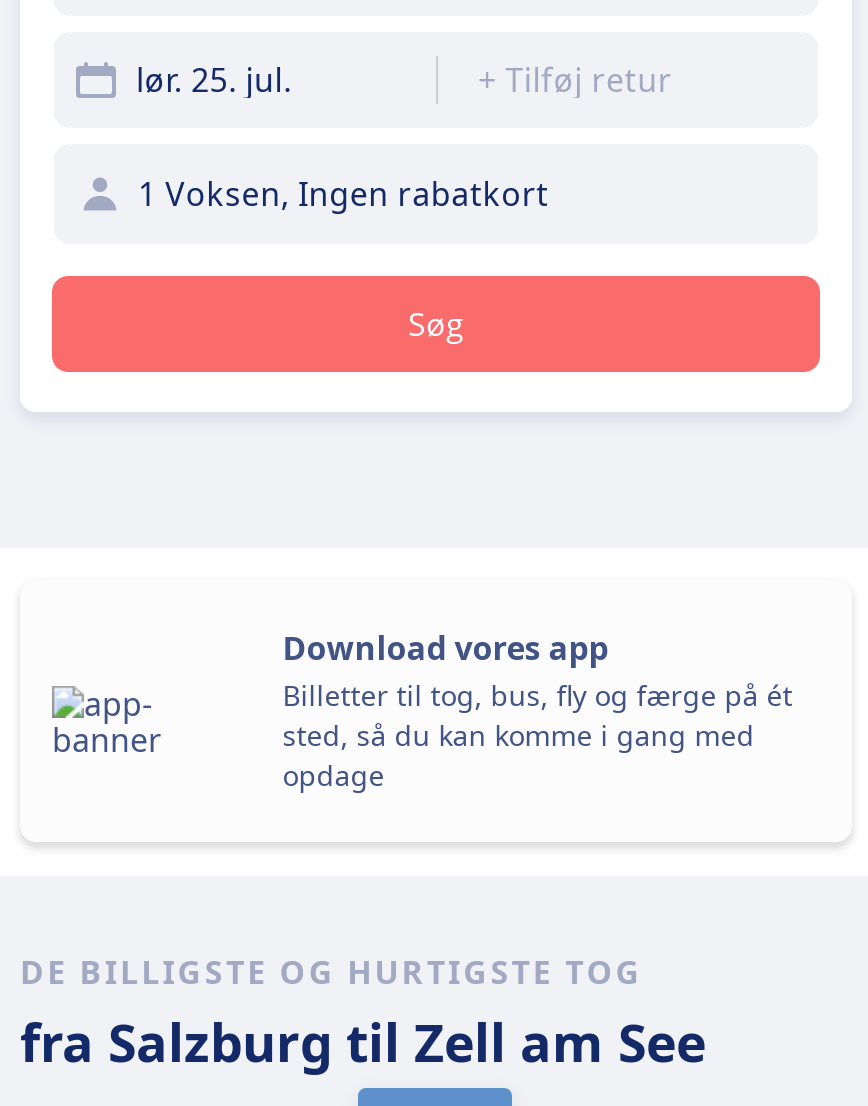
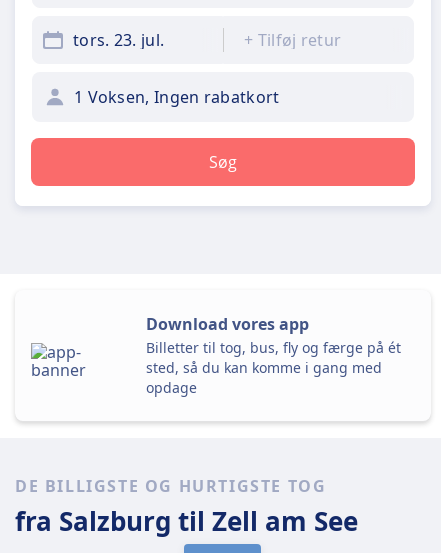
[136,58,292,102] lør. 25. jul. -> [73,29,164,51] tors. 23. jul.

